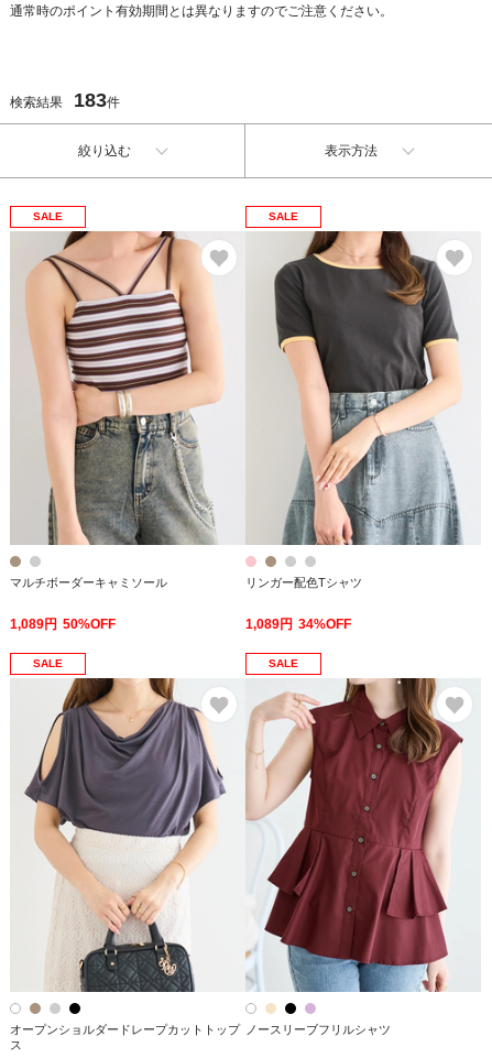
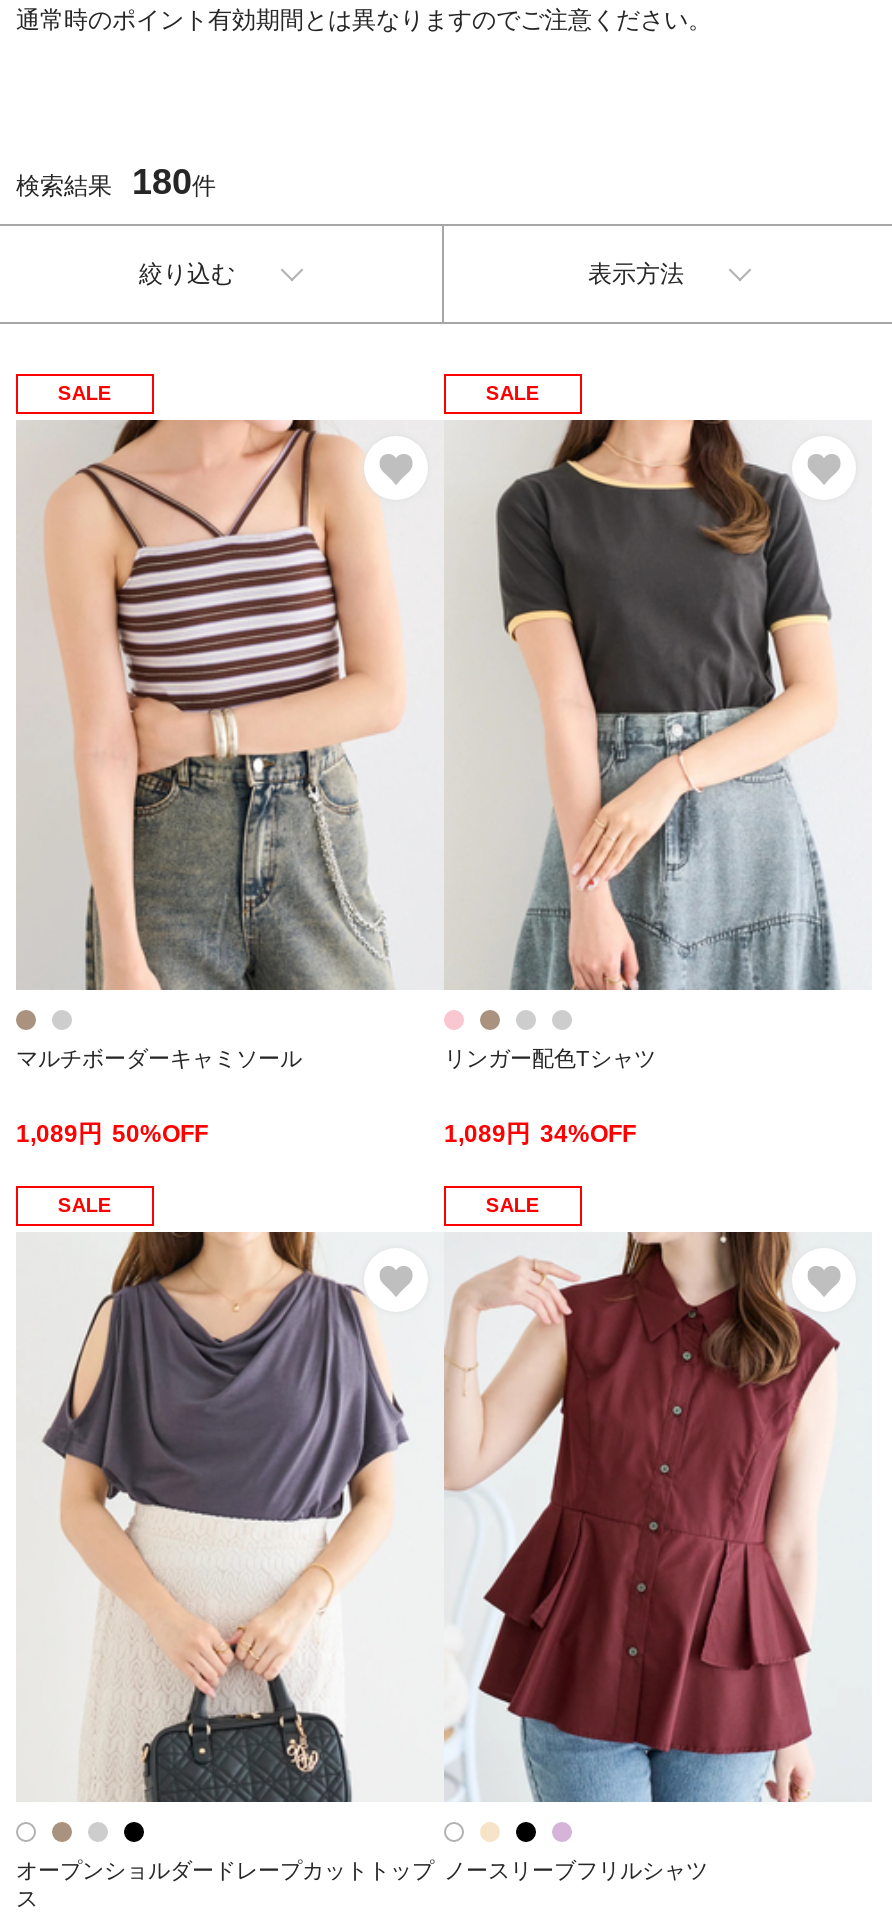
[10,89,120,111] 検索結果 183件 -> [16,161,216,201] 検索結果 180件

